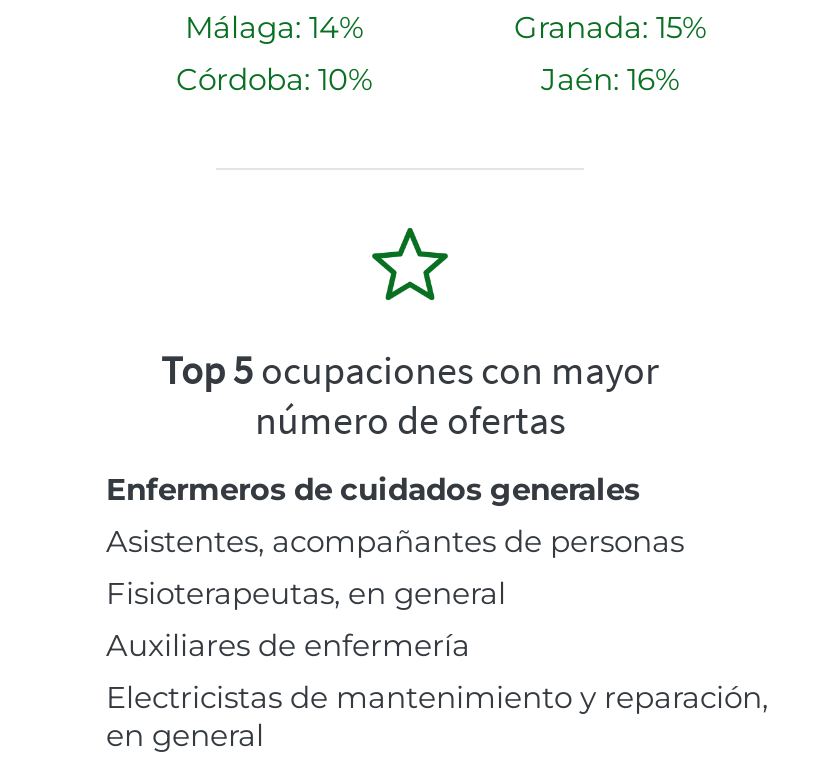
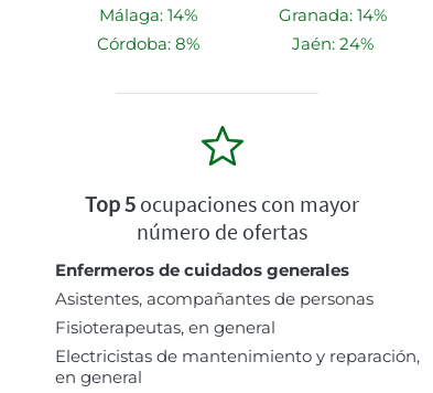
[514,8,706,46] Granada: 15% -> [279,5,387,26] Granada: 14%
[176,60,372,98] Córdoba: 10% -> [96,33,199,54] Córdoba: 8%
[541,60,679,98] Jaén: 16% -> [292,33,374,54] Jaén: 24%
[106,626,470,664] Auxiliares de enfermería -> none

